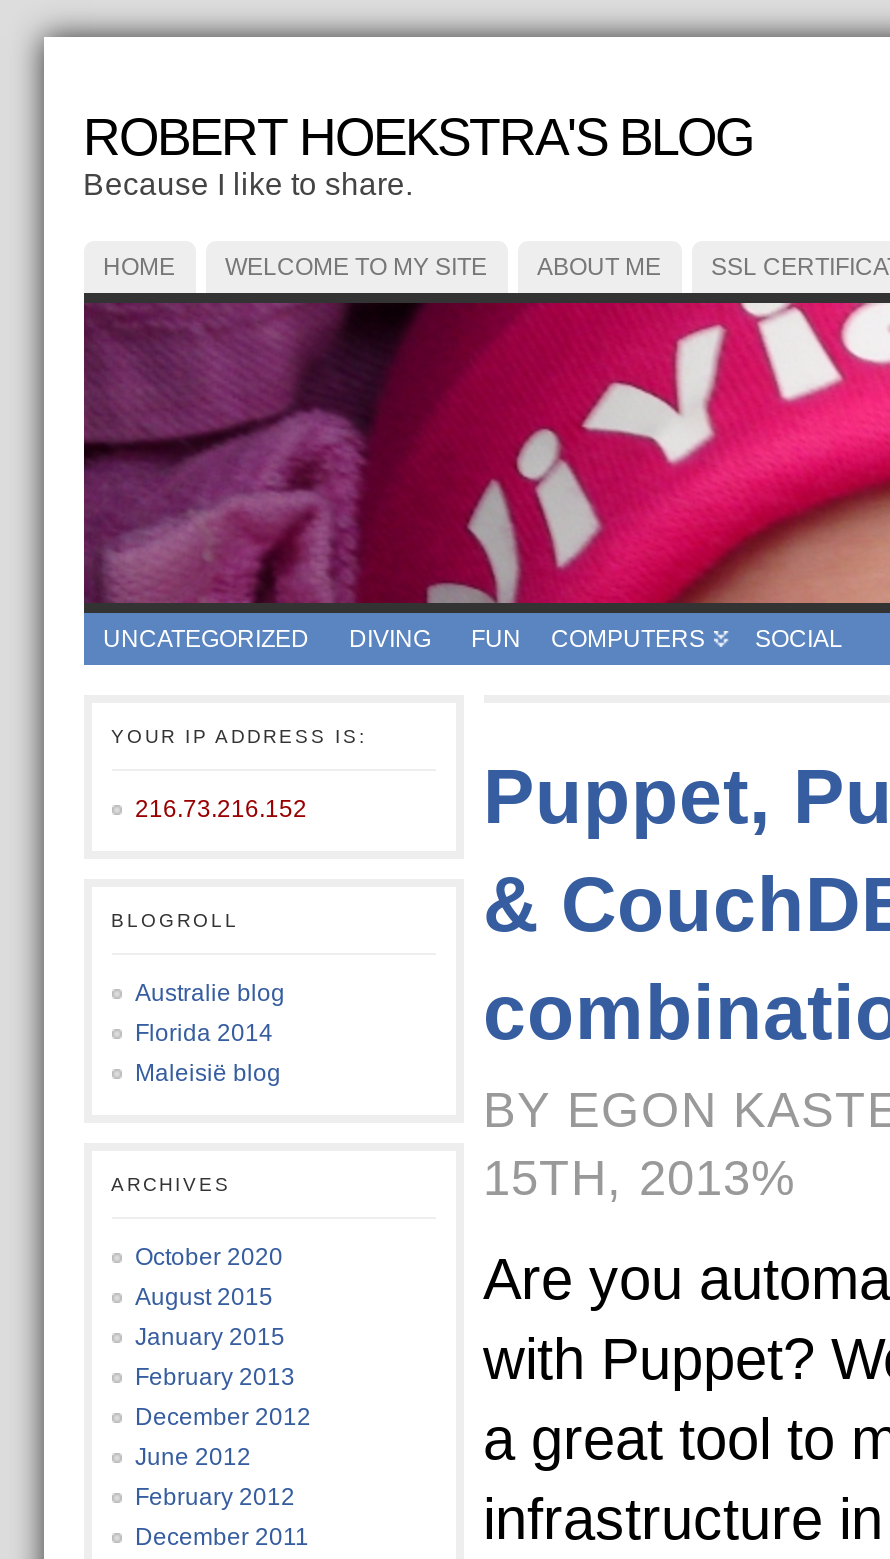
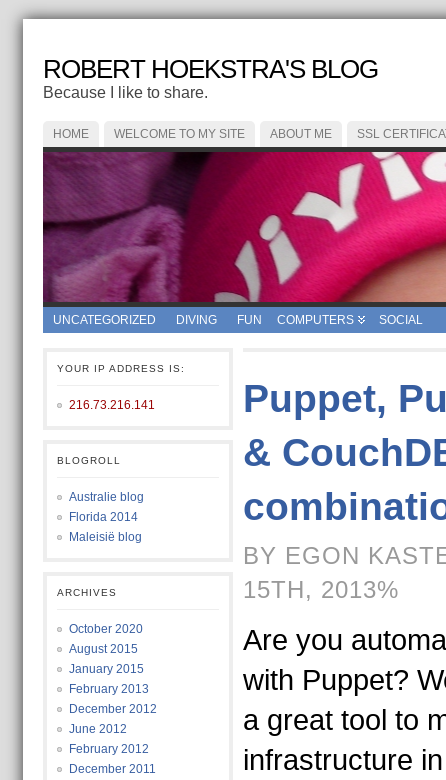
[135,795,307,823] 216.73.216.152 -> [68,398,154,412] 216.73.216.141

